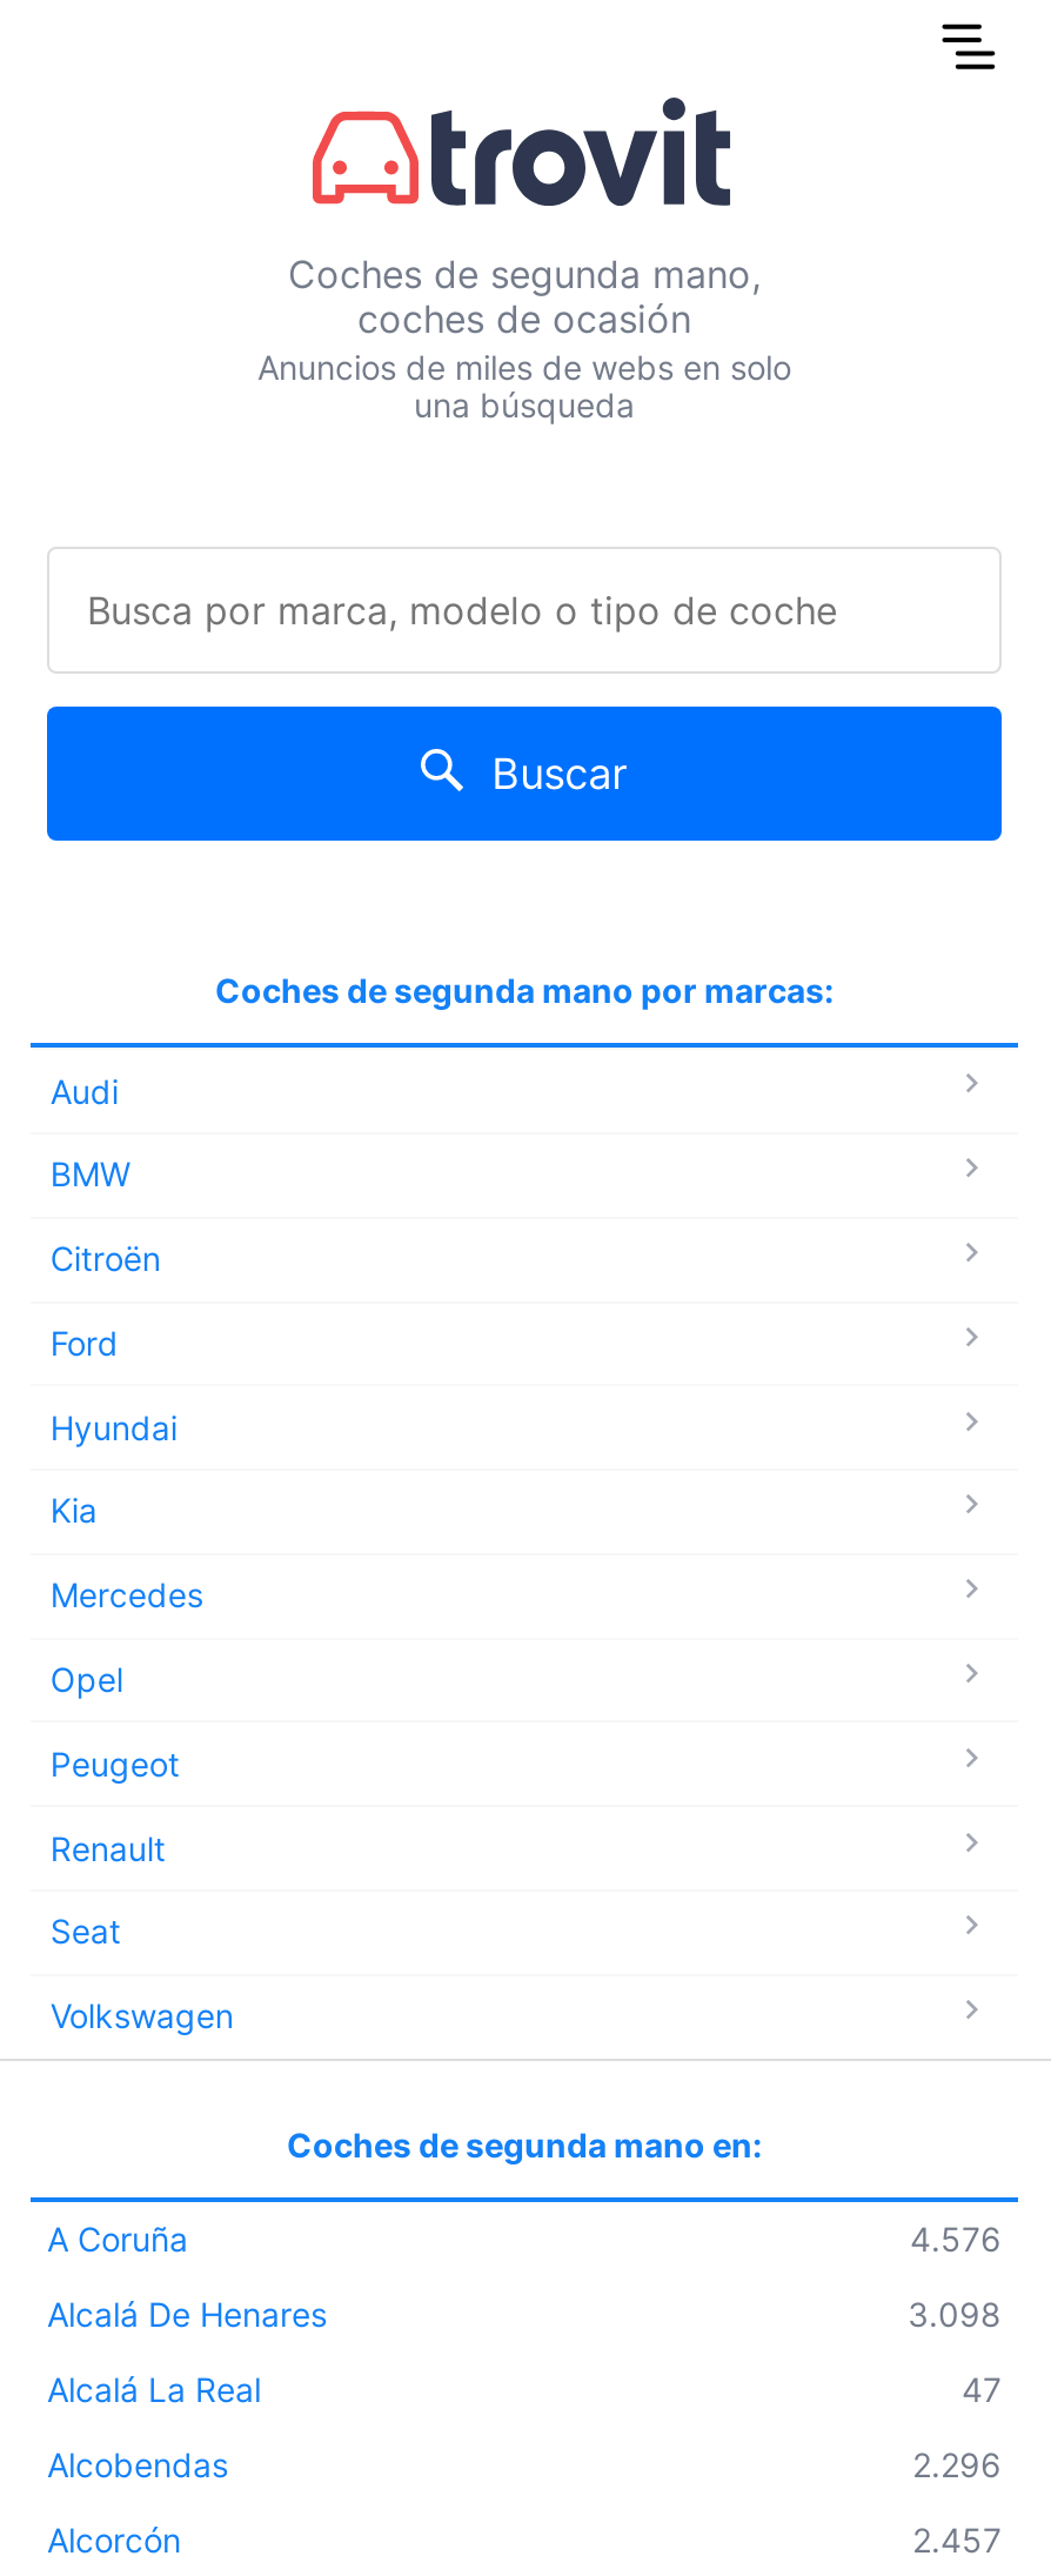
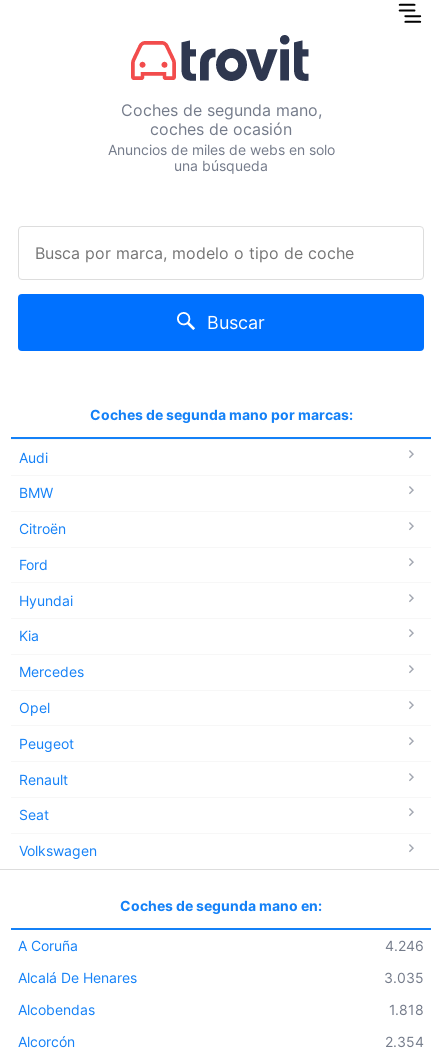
[910,2218,1002,2258] 4.576 -> [385,937,424,954] 4.246
[47,2293,1002,2408] 3.098 | Alcalá La Real | 47 -> [384,969,424,986] 3.035
[912,2443,1002,2483] 2.296 -> [389,1001,424,1018] 1.818
[912,2519,1002,2559] 2.457 -> [385,1033,424,1050] 2.354

